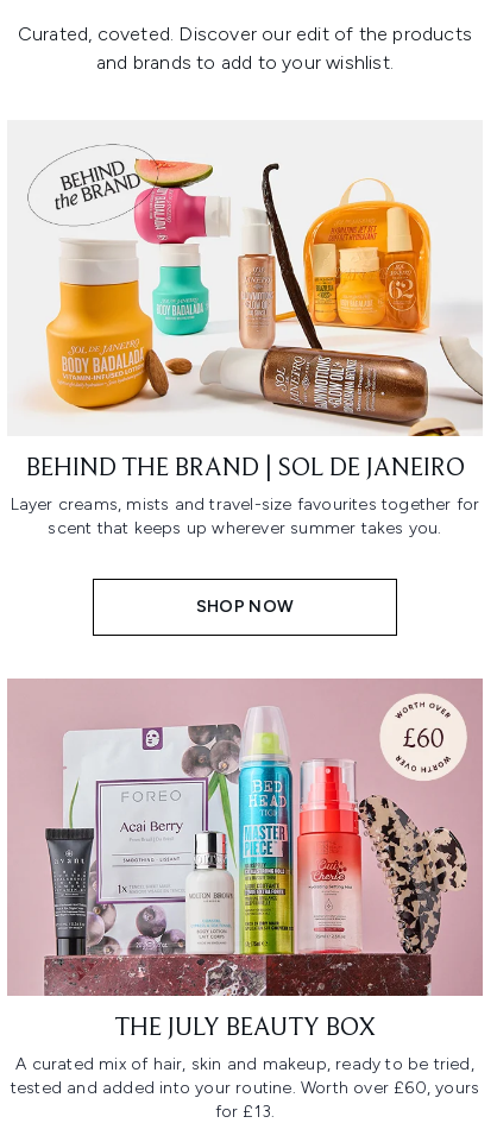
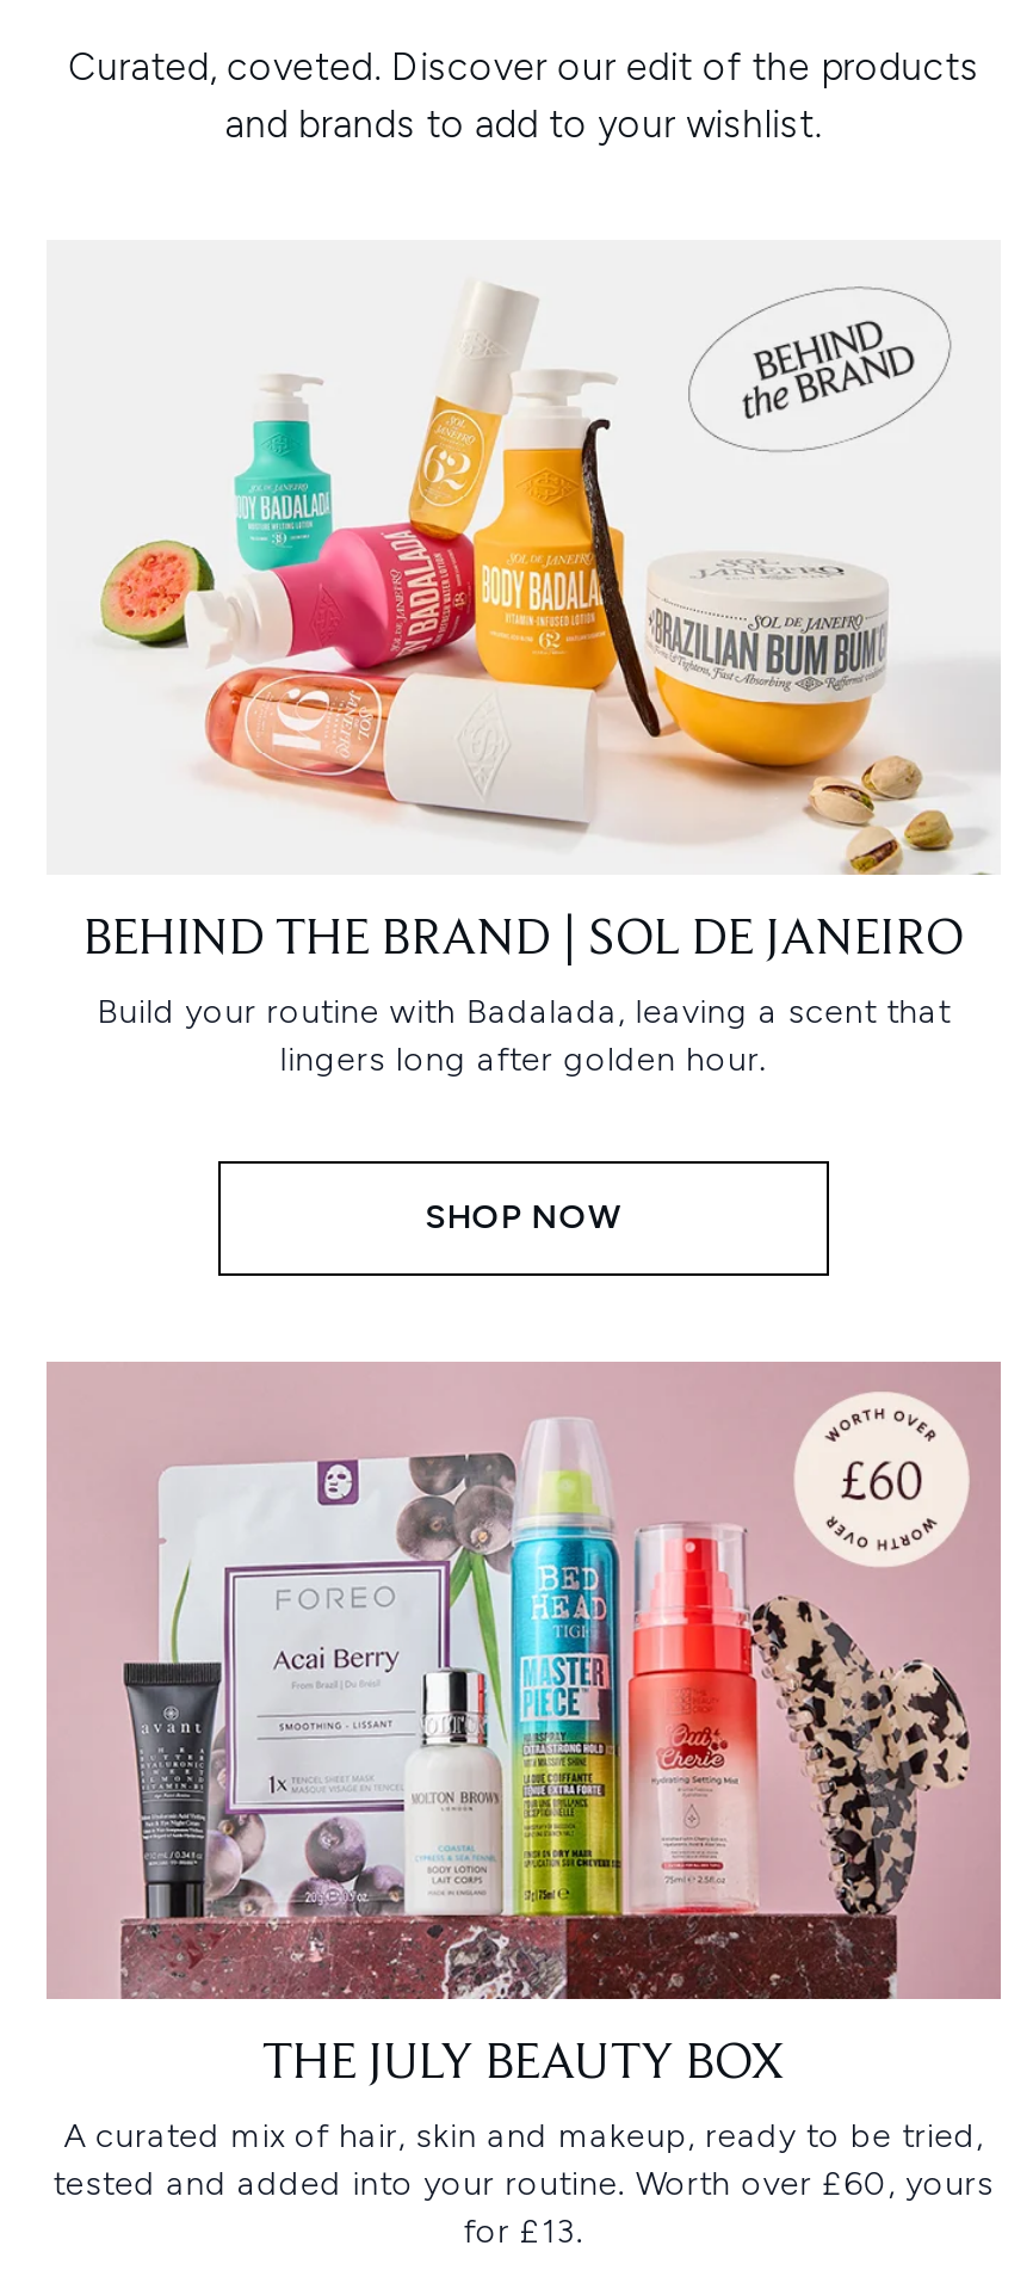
[27,144,484,437] [image] -> [99,285,1001,877] [image]
[10,495,480,539] Layer creams, mists and travel-size favourites together for | scent that keeps up wherever summer takes you. -> [97,992,950,1081] Build your routine with Badalada, leaving a scent that | lingers long after golden hour.

